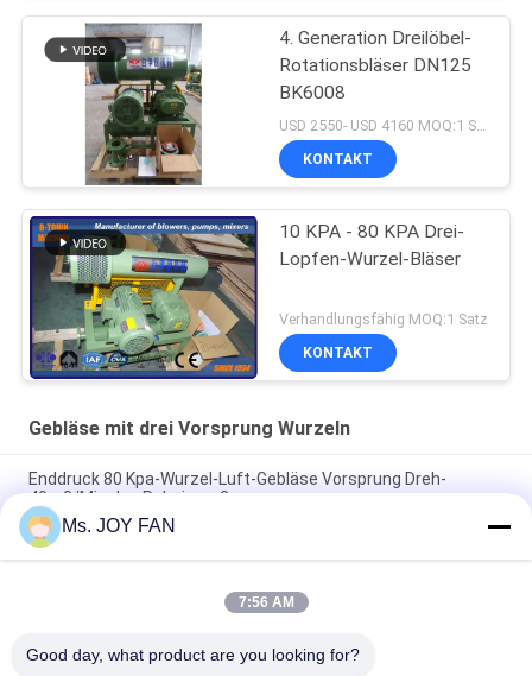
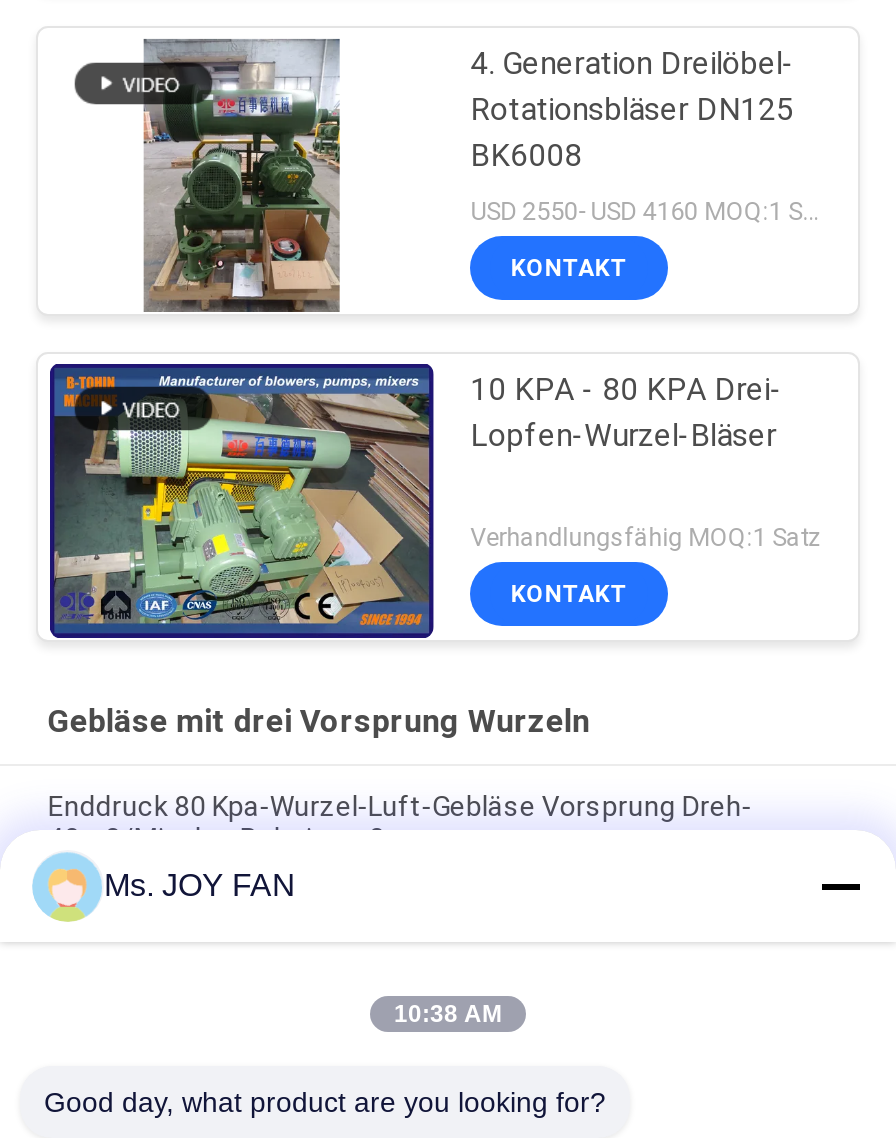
[238,594,294,611] 7:56 AM -> [394,1000,502,1028] 10:38 AM

